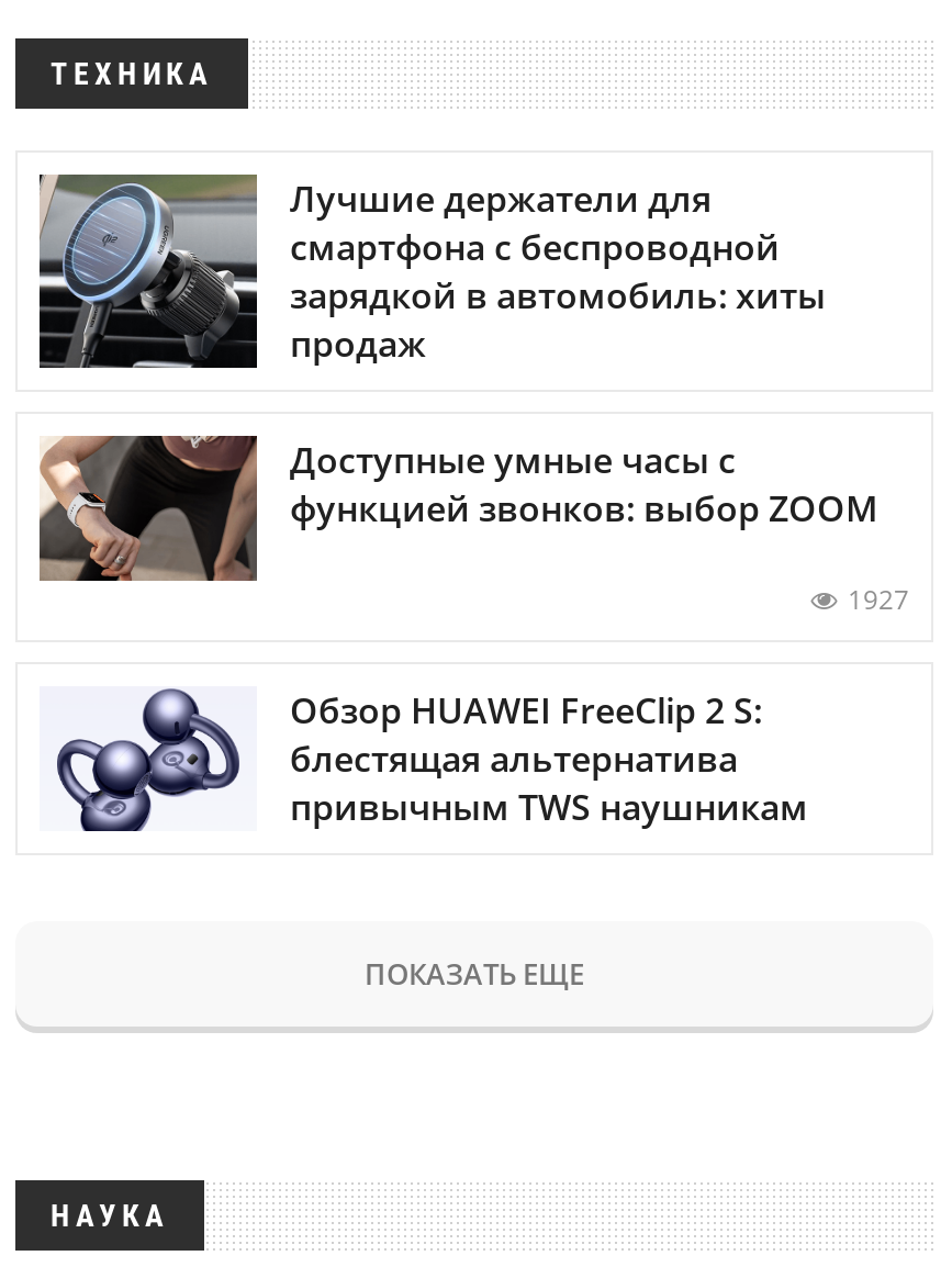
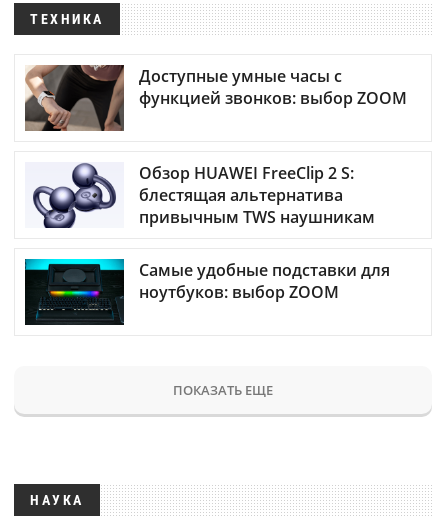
[37,172,826,370] [image] | Лучшие держатели для | смартфона с беспроводной | зарядкой в автомобиль: хиты | продаж -> none
moved [37,431,878,583] -> [24,63,407,132]: [image] | Доступные умные часы с | функцией звонков: выбор ZOOM
[848,581,909,618] 1927 -> none
moved [53,686,808,833] -> [31,162,375,229]: [image] | Обзор HUAWEI FreeClip 2 S: | блестящая альтернатива | привычным TWS наушникам
none -> [24,258,390,326] [image] | Самые удобные подставки для | ноутбуков: выбор ZOOM

